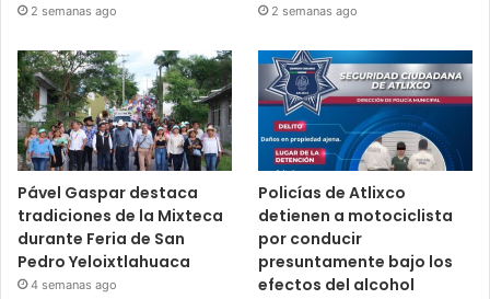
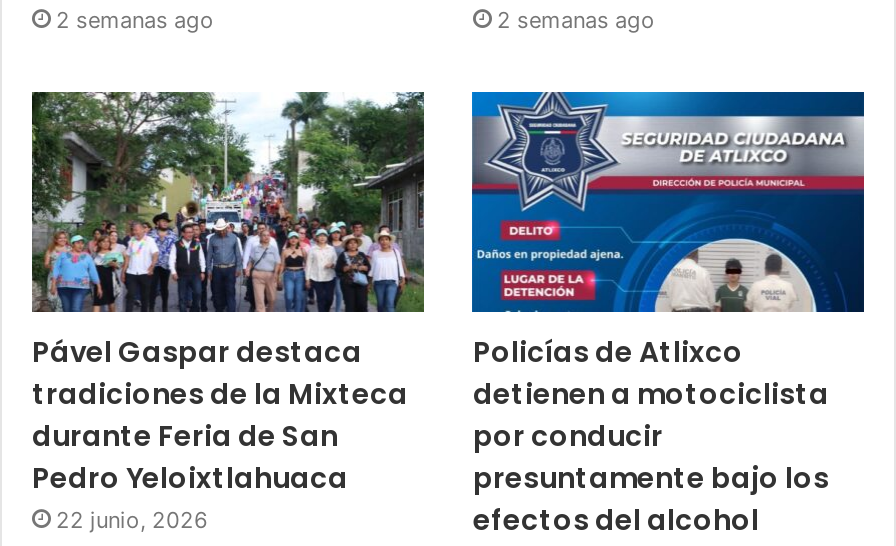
[31,277,117,293] 4 semanas ago -> [56,507,208,535] 22 junio, 2026

